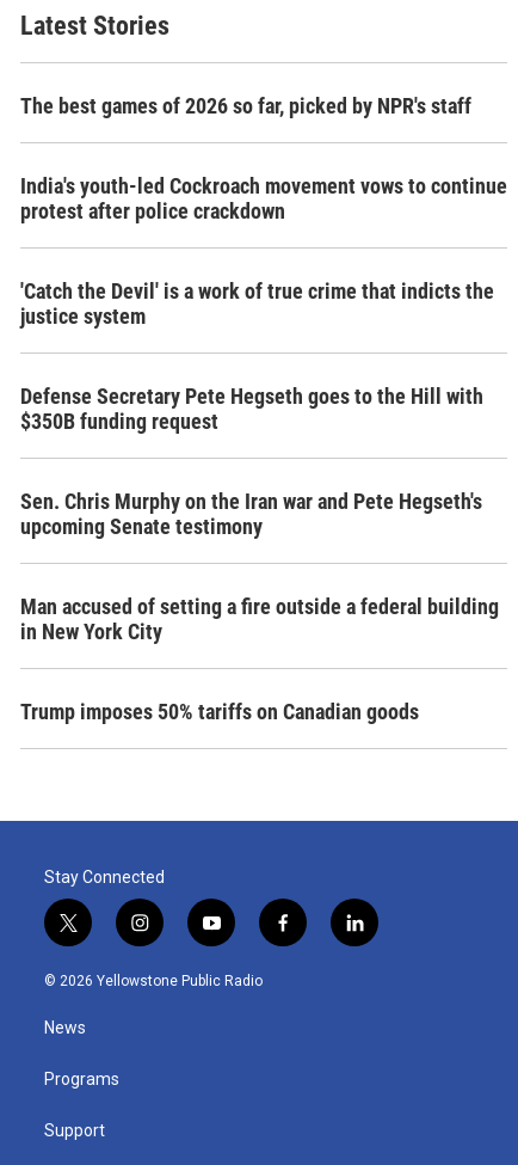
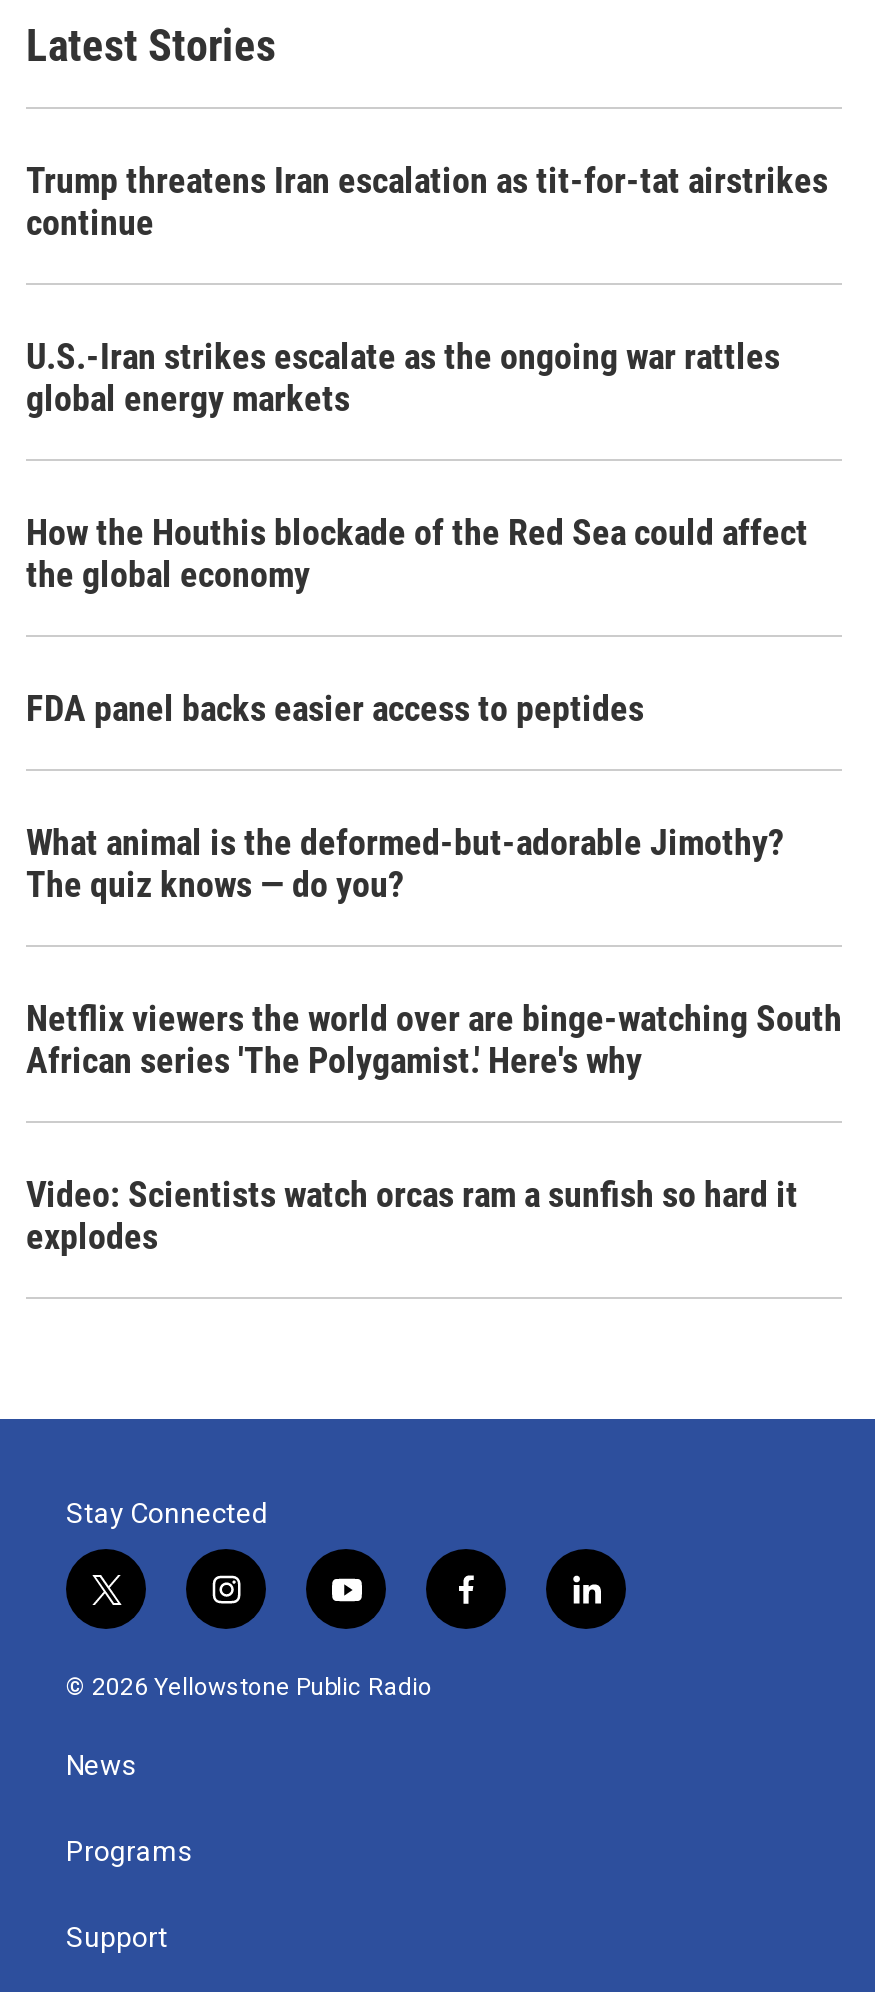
[20,93,471,118] The best games of 2026 so far, picked by NPR's staff -> [26,159,828,243] Trump threatens Iran escalation as tit-for-tat airstrikes | continue
[20,173,507,223] India's youth-led Cockroach movement vows to continue | protest after police crackdown -> [26,335,780,419] U.S.-Iran strikes escalate as the ongoing war rattles | global energy markets
[20,278,494,329] 'Catch the Devil' is a work of true crime that indicts the | justice system -> [26,511,808,595] How the Houthis blockade of the Red Sea could affect | the global economy
[20,384,483,434] Defense Secretary Pete Hegseth goes to the Hill with | $350B funding request -> [26,687,644,729] FDA panel backs easier access to peptides
[20,489,482,539] Sen. Chris Murphy on the Iran war and Pete Hegseth's | upcoming Senate testimony -> [26,821,784,905] What animal is the deformed-but-adorable Jimothy? | The quiz knows — do you?
[20,594,499,644] Man accused of setting a fire outside a federal building | in New York City -> [26,997,842,1081] Netflix viewers the world over are binge-watching South | African series 'The Polygamist.' Here's why
[20,699,419,724] Trump imposes 50% tariffs on Canadian goods -> [26,1173,798,1257] Video: Scientists watch orcas ram a sunfish so hard it | explodes

